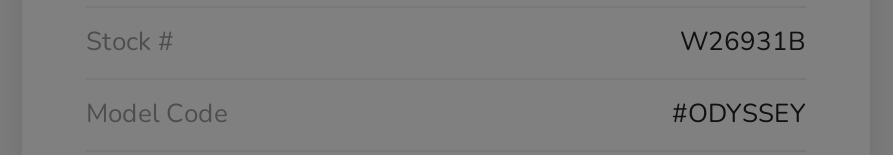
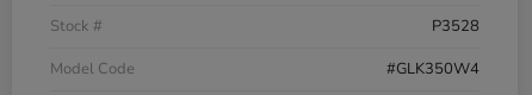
[680,24,806,60] W26931B -> [432,15,480,37] P3528
[672,96,806,132] #ODYSSEY -> [386,58,480,79] #GLK350W4

